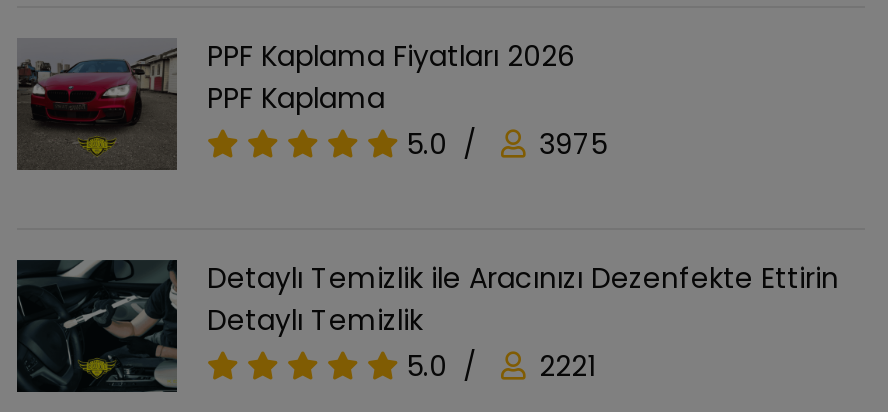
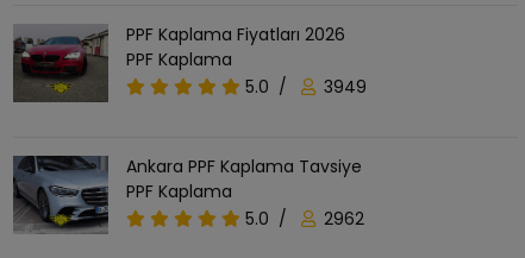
[407,124,607,164] 5.0 / 3975 -> [245,75,367,99] 5.0 / 3949
[15,258,839,394] [image] | Detaylı Temizlik ile Aracınızı Dezenfekte Ettirin | Detaylı Temizlik -> [12,155,362,234] [image] | Ankara PPF Kaplama Tavsiye | PPF Kaplama
[407,346,595,386] 5.0 / 2221 -> [245,207,364,231] 5.0 / 2962

